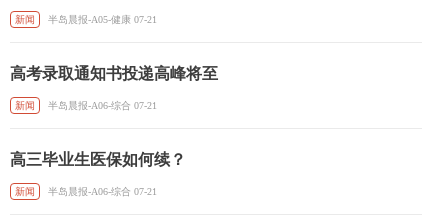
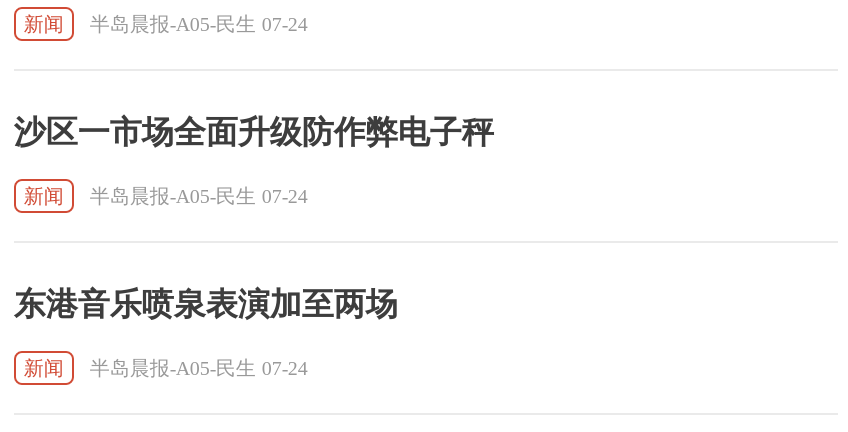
[48,14,157,25] 半岛晨报-A05-健康 07-21 -> [90,14,308,36] 半岛晨报-A05-民生 07-24
[10,65,218,82] 高考录取通知书投递高峰将至 -> [14,116,494,150] 沙区一市场全面升级防作弊电子秤
[48,100,157,111] 半岛晨报-A06-综合 07-21 -> [90,186,308,208] 半岛晨报-A05-民生 07-24
[10,151,186,168] 高三毕业生医保如何续？ -> [14,288,398,322] 东港音乐喷泉表演加至两场
[48,186,157,197] 半岛晨报-A06-综合 07-21 -> [90,358,308,380] 半岛晨报-A05-民生 07-24

